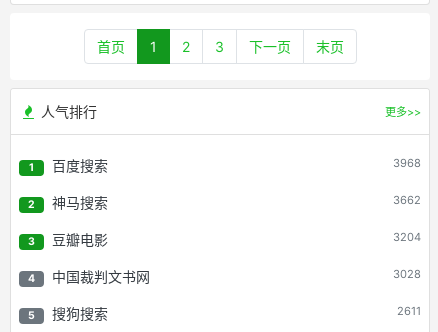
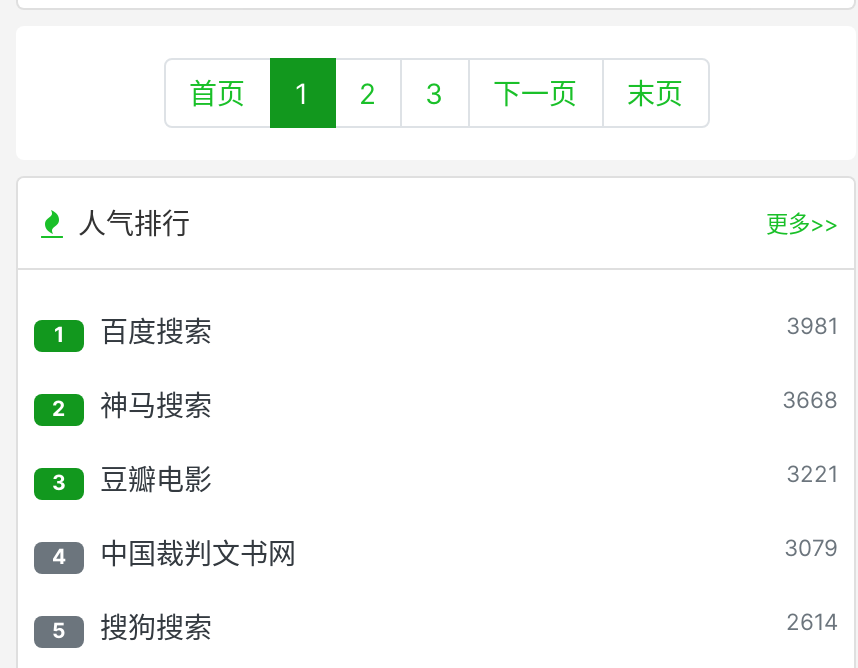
[393,156,421,170] 3968 -> [786,312,838,340] 3981
[393,193,421,207] 3662 -> [782,386,838,414] 3668
[393,230,421,244] 3204 -> [786,460,838,488] 3221
[393,267,421,281] 3028 -> [784,534,838,562] 3079
[397,304,421,318] 2611 -> [786,608,838,636] 2614

